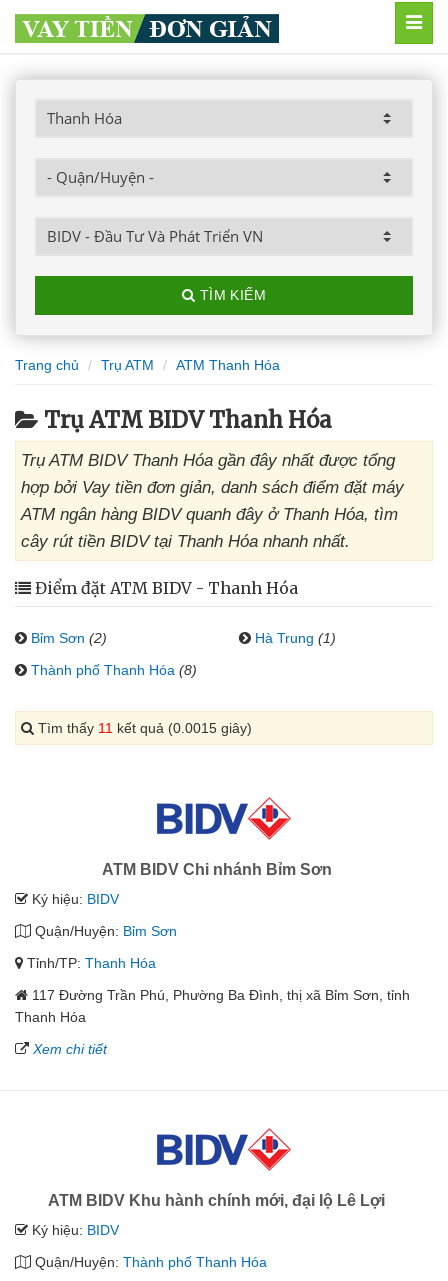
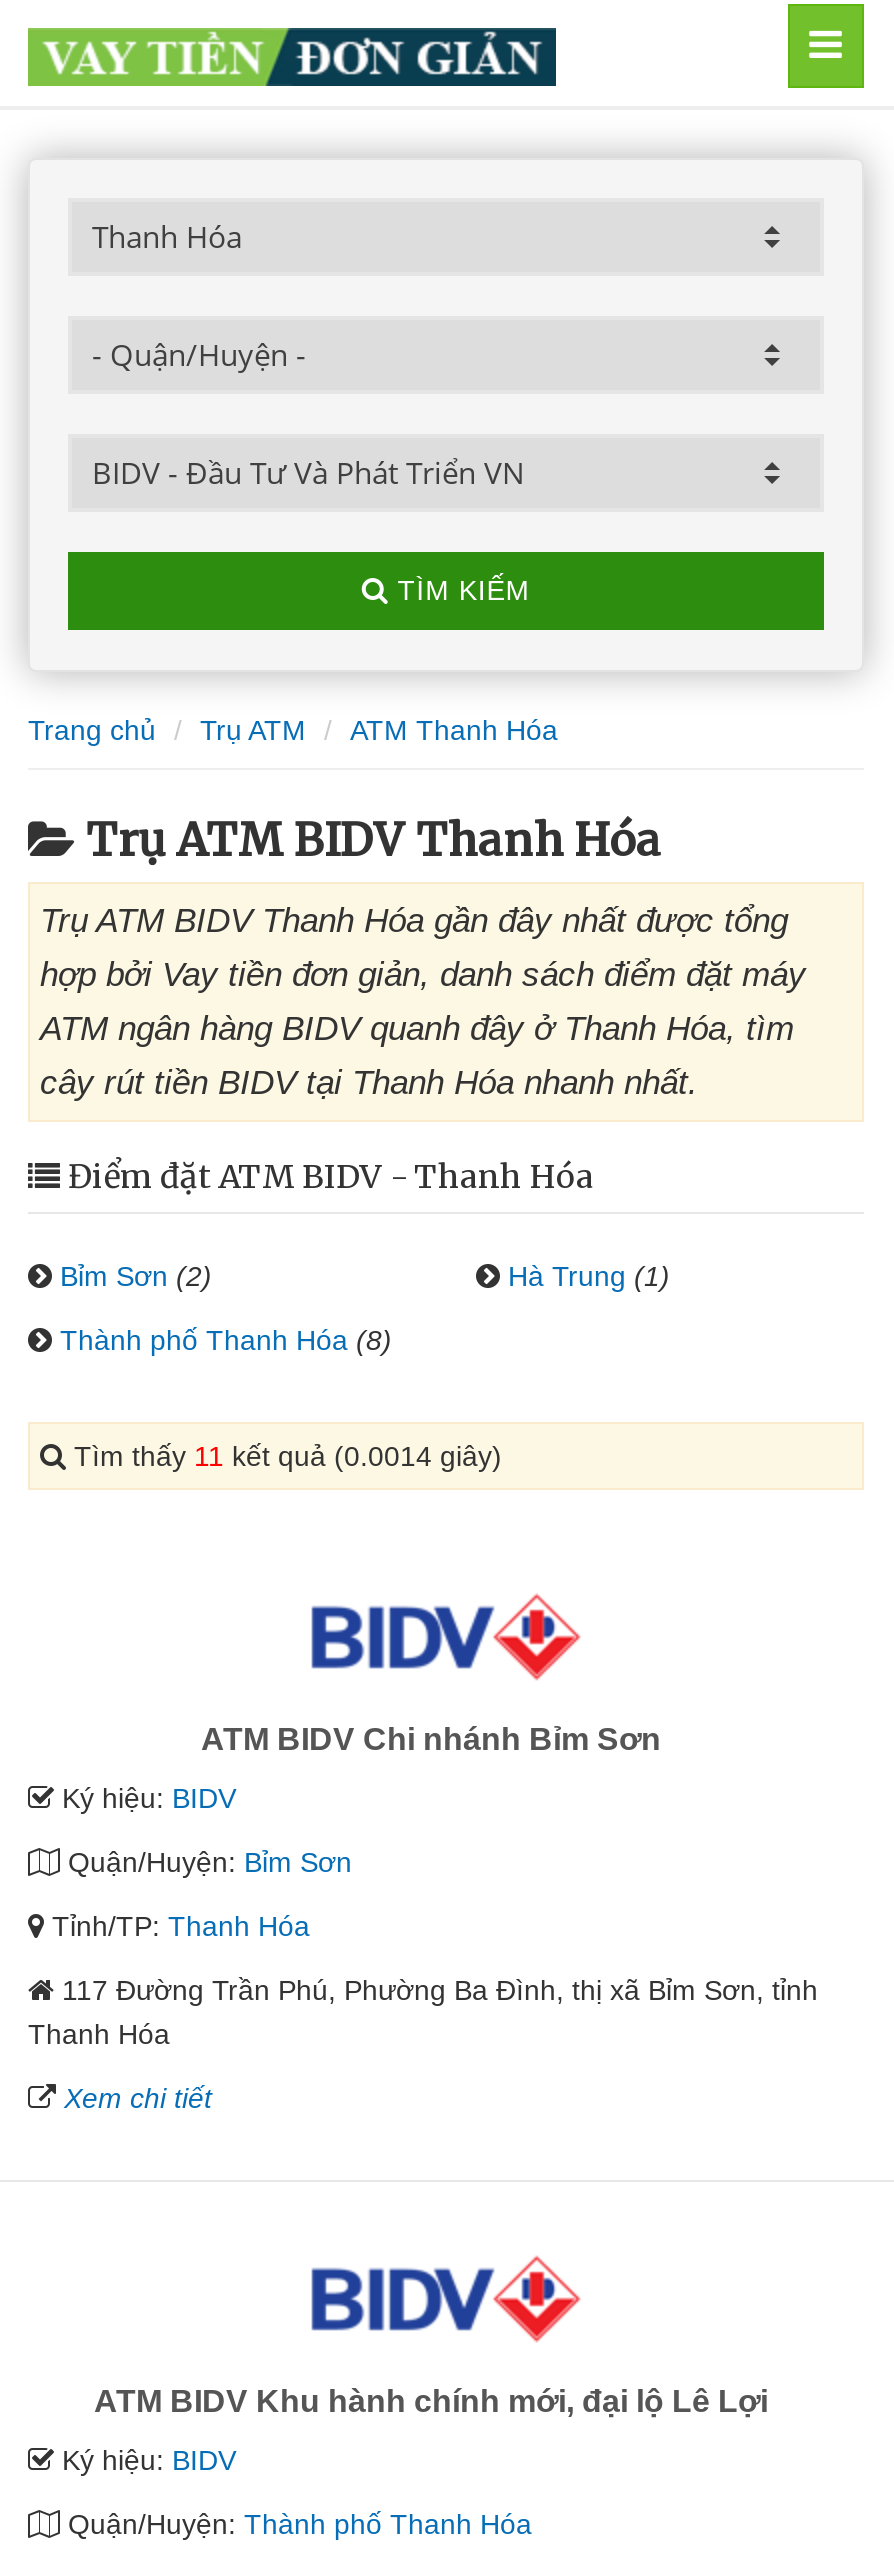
[34,720,252,736] Tìm thấy 11 kết quả (0.0015 giây) -> [66,1440,502,1472] Tìm thấy 11 kết quả (0.0014 giây)

